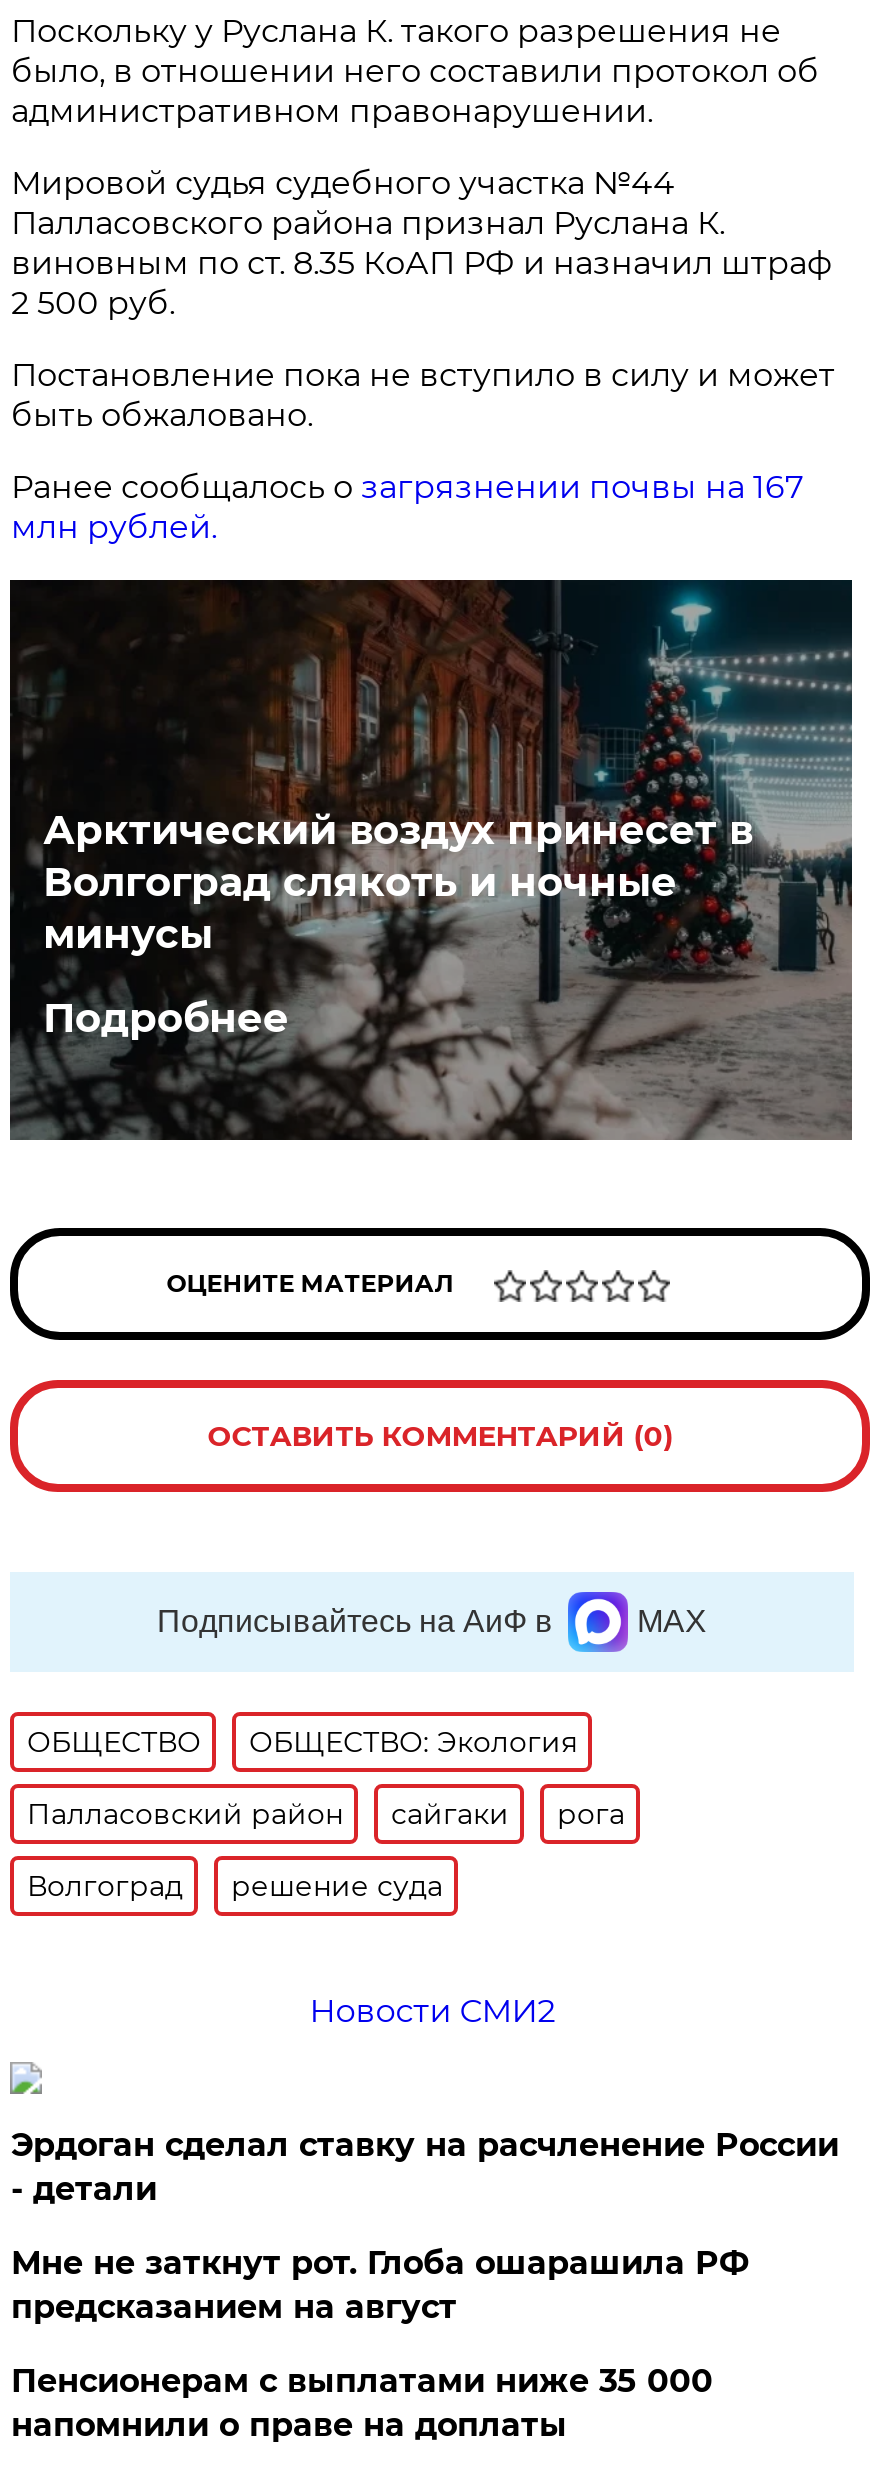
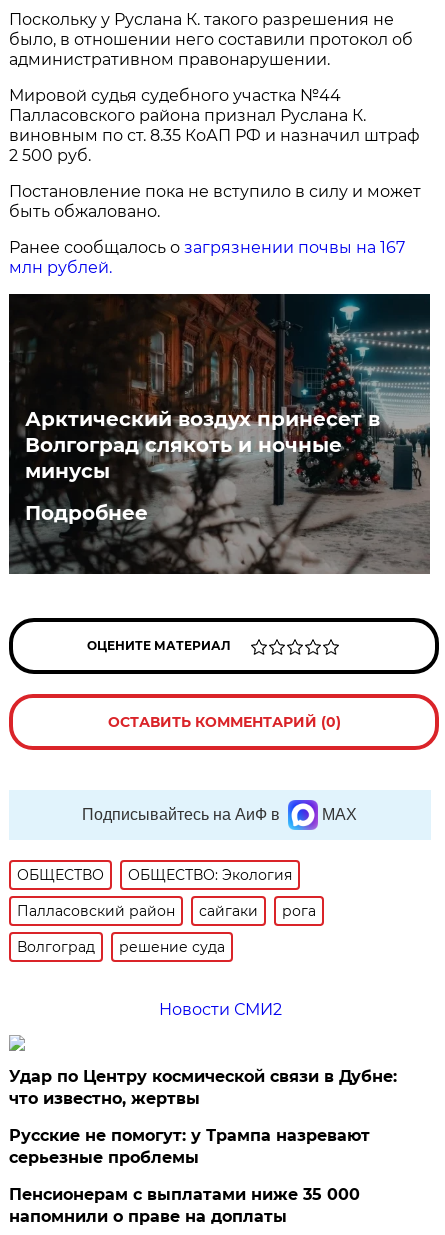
[11,2126,839,2208] Эрдоган сделал ставку на расчленение России | - детали -> [9,1067,397,1108] Удар по Центру космической связи в Дубне: | что известно, жертвы
[11,2244,749,2326] Мне не заткнут рот. Глоба ошарашила РФ | предсказанием на август -> [9,1126,370,1167] Русские не помогут: у Трампа назревают | серьезные проблемы

